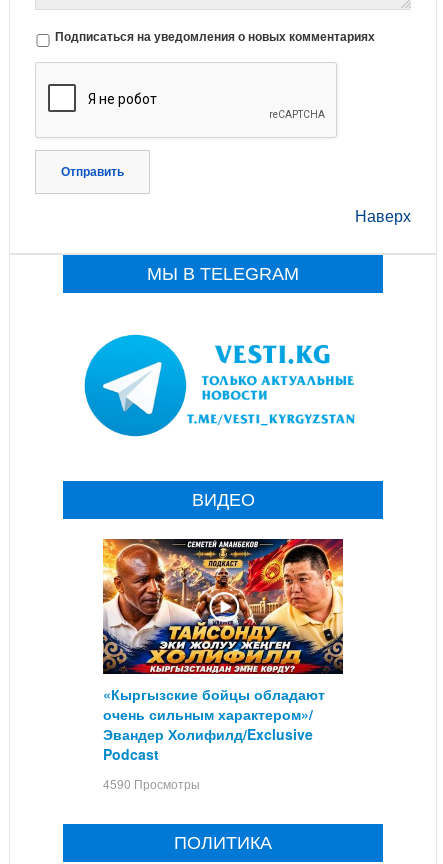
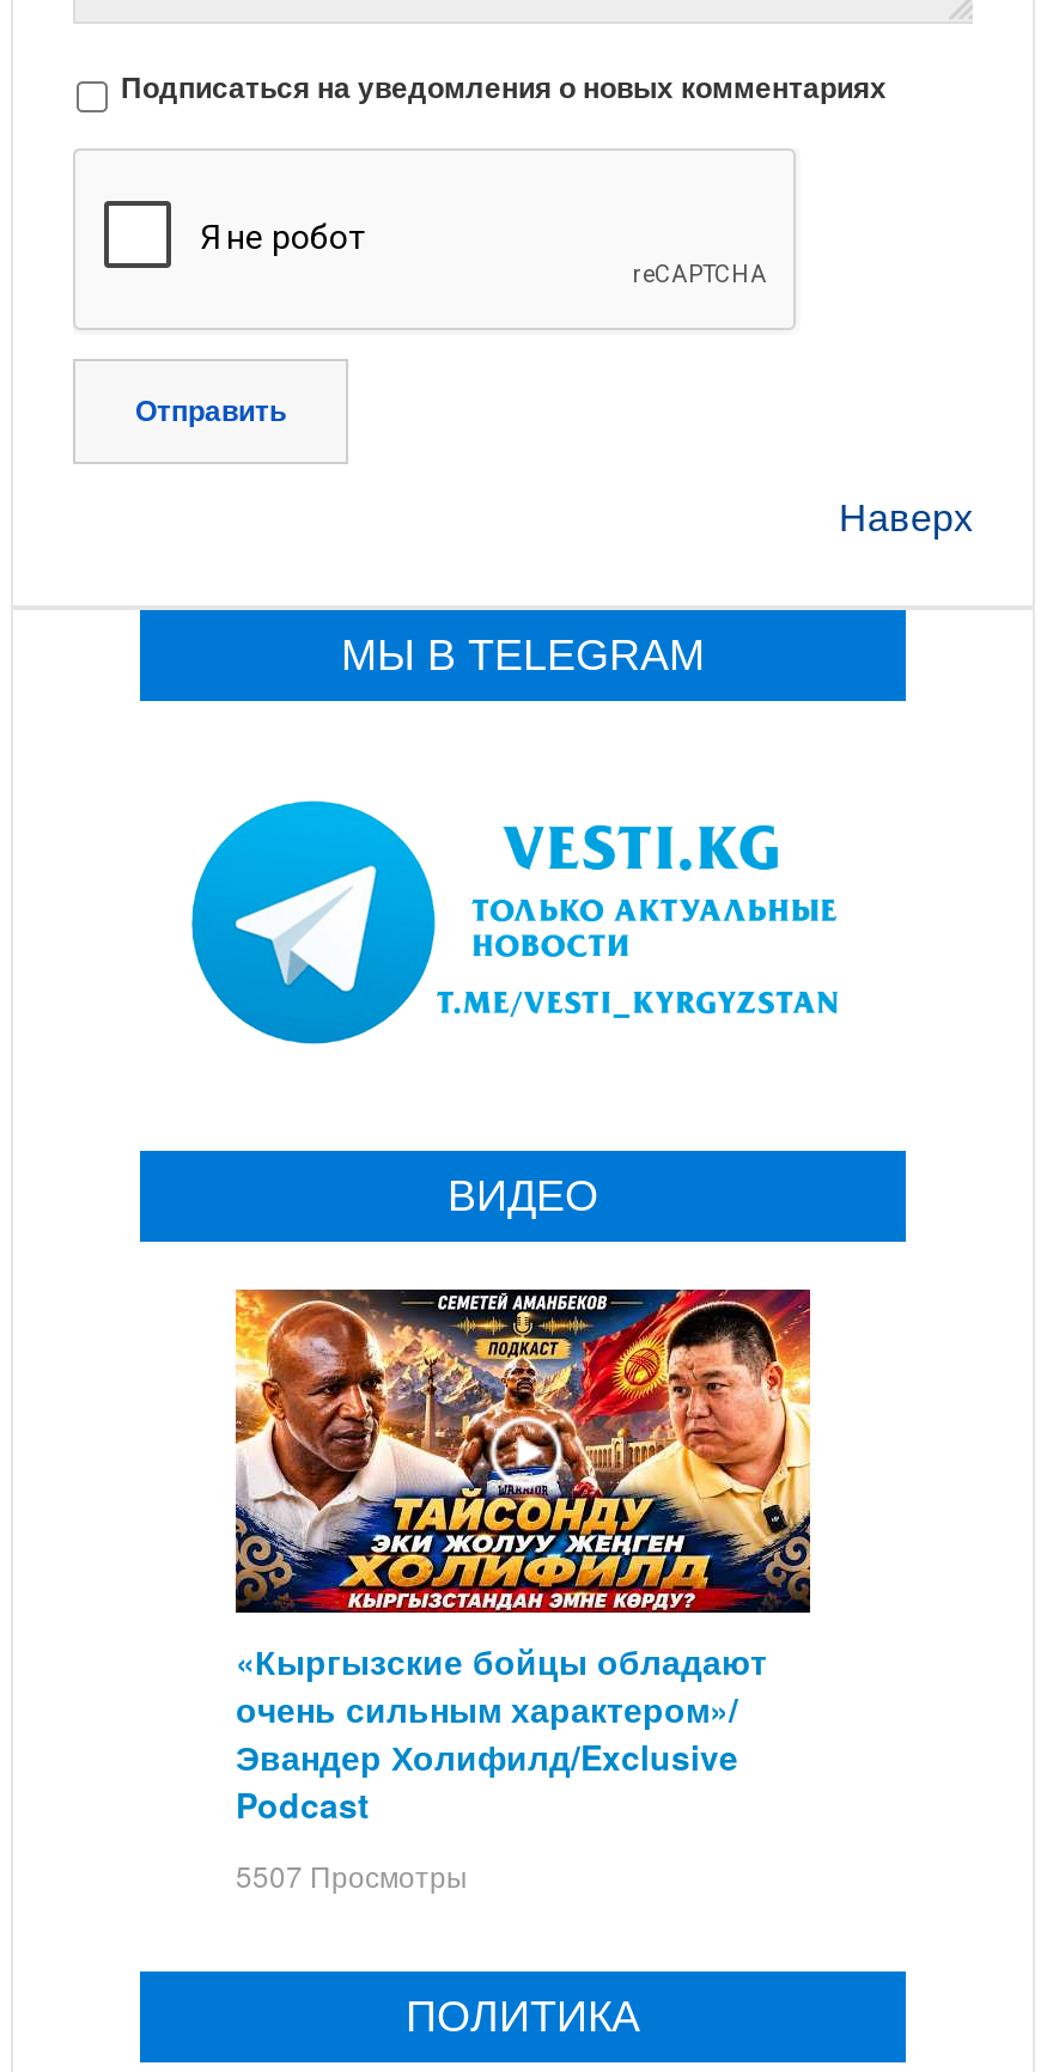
[103,775,200,792] 4590 Просмотры -> [236,1854,468,1894] 5507 Просмотры

